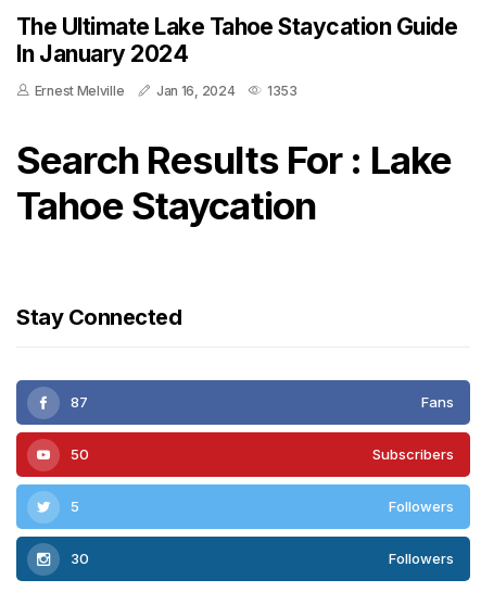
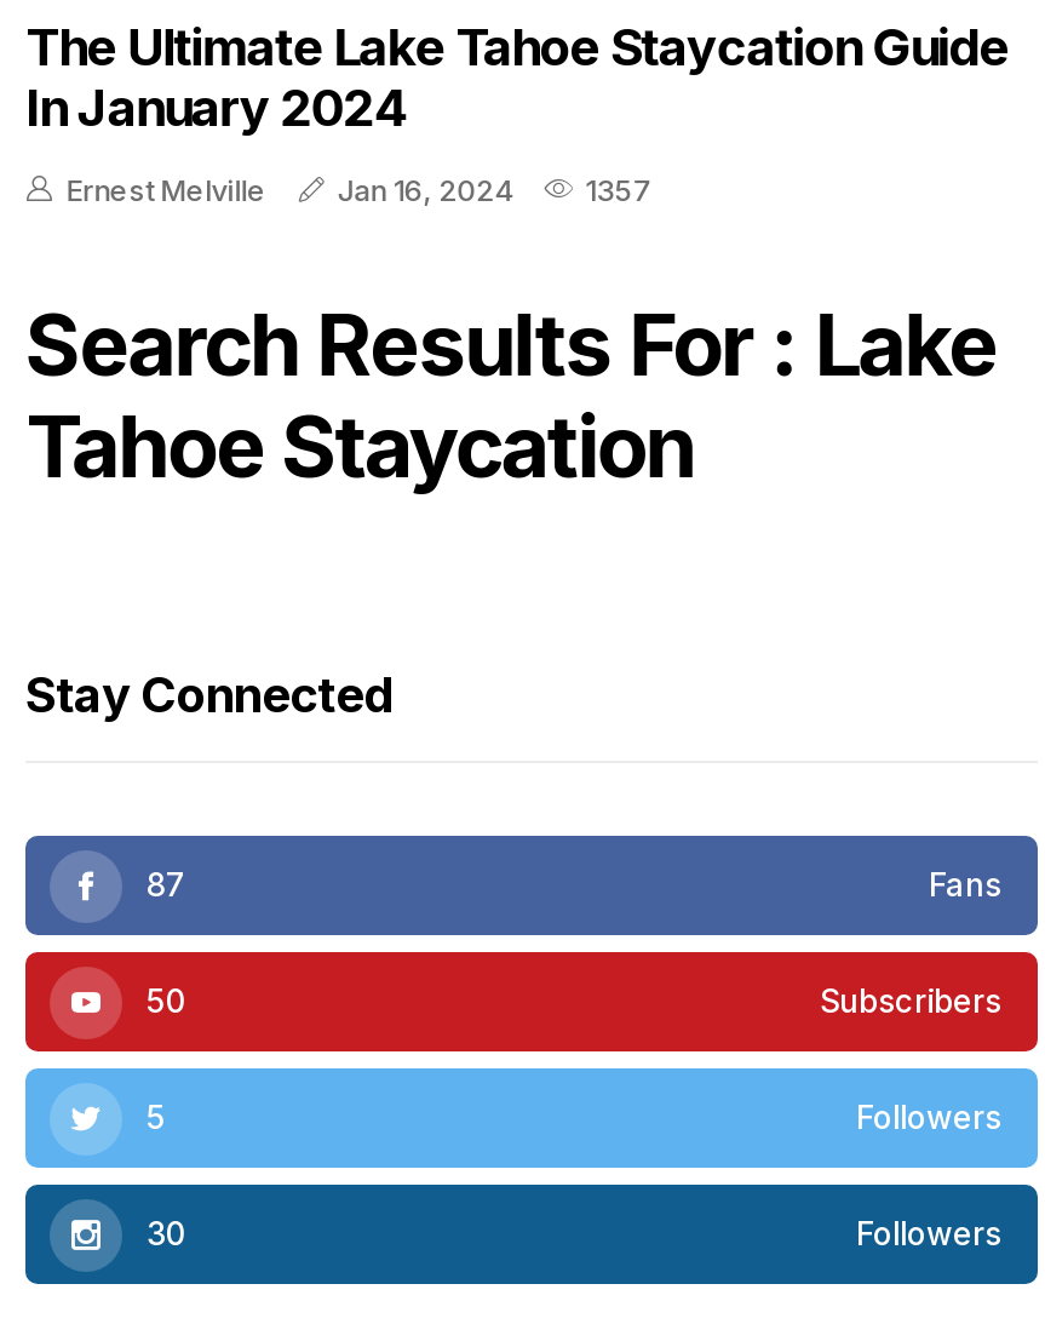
[34,83,297,99] Ernest Melville Jan 16, 2024 1353 -> [66,172,652,208] Ernest Melville Jan 16, 2024 1357

